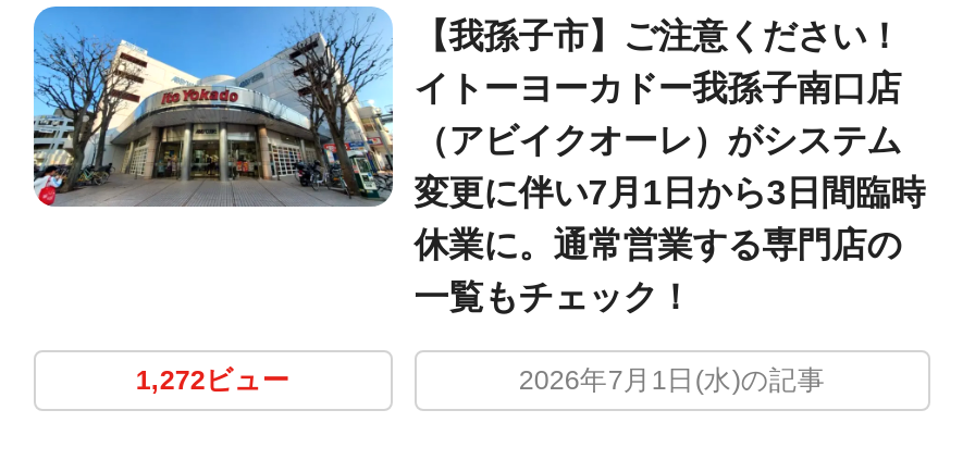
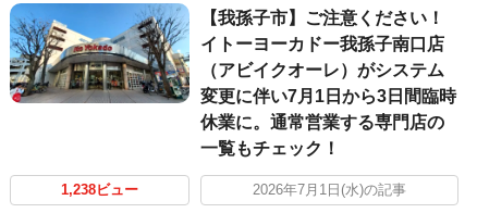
[136,364,290,395] 1,272ビュー -> [61,182,138,197] 1,238ビュー

